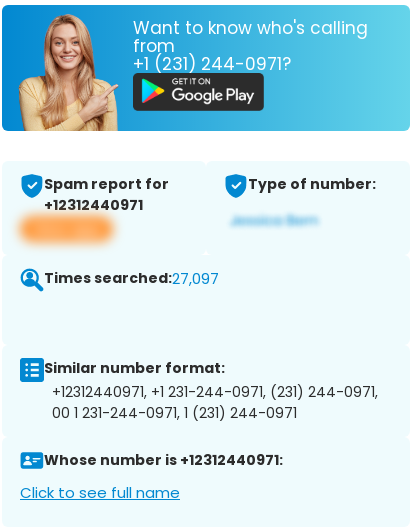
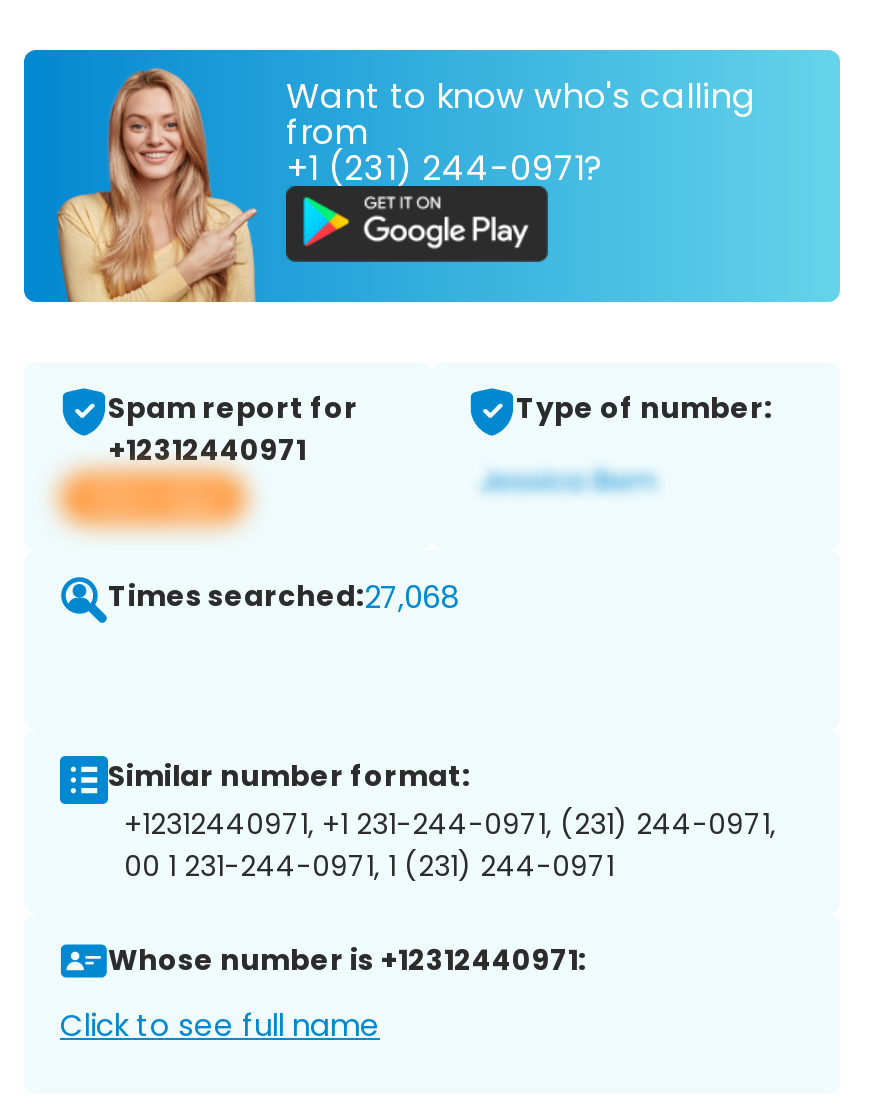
[44,268,219,289] Times searched:27,097 -> [108,576,458,618] Times searched:27,068

